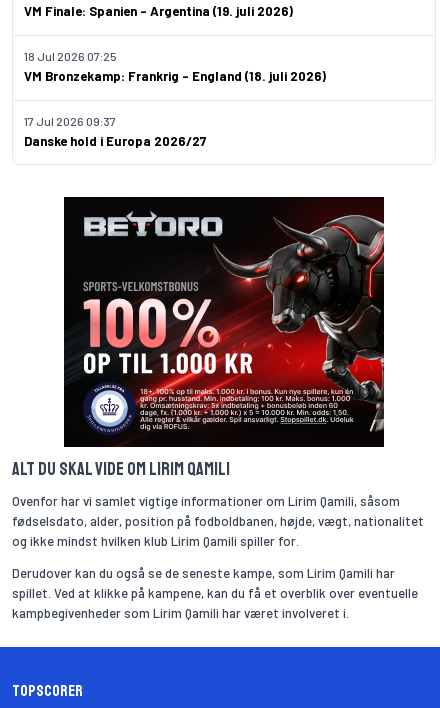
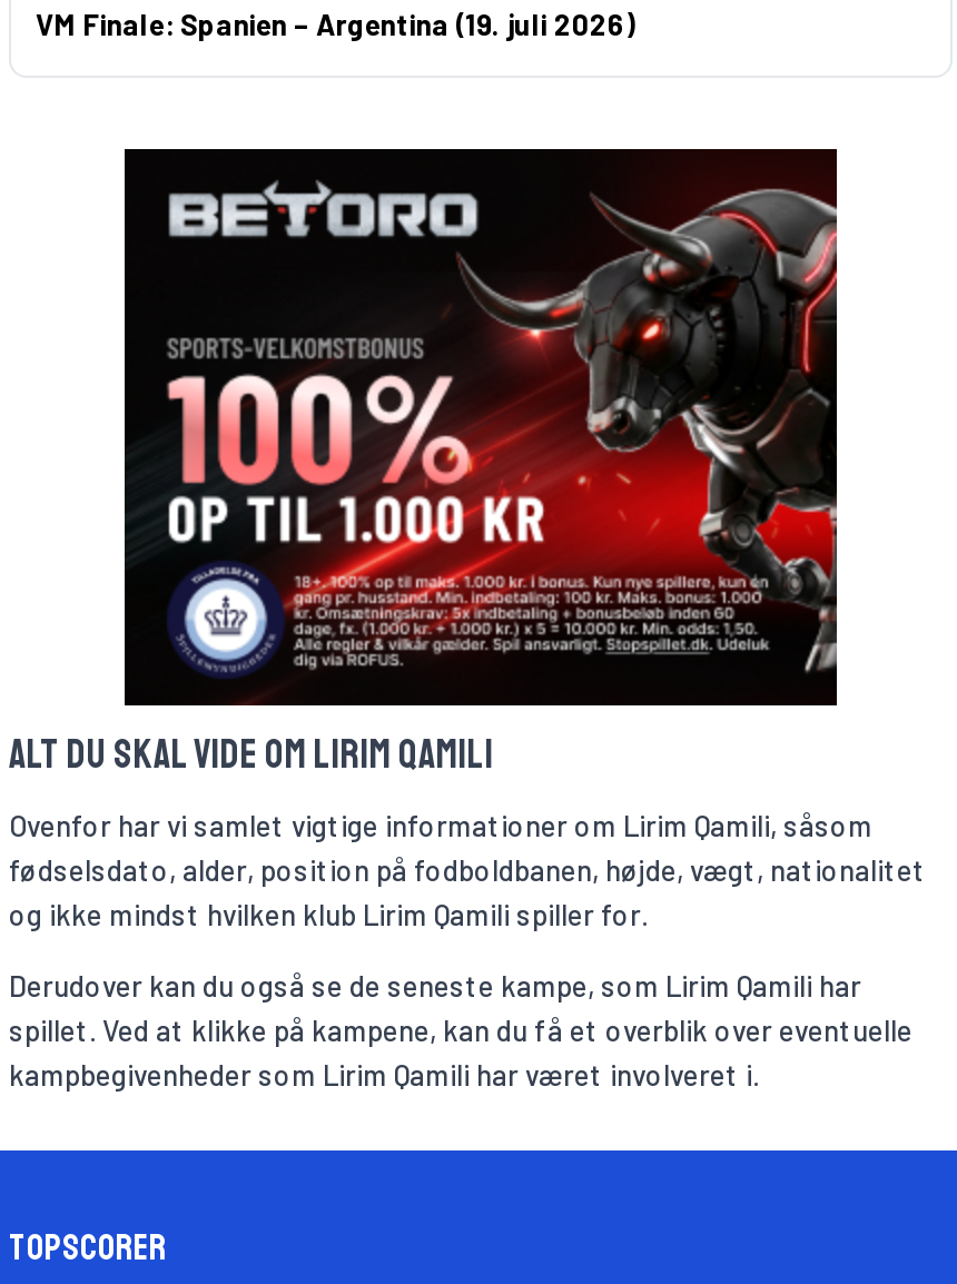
[24,49,117,63] 18 Jul 2026 07:25 -> none
[24,68,326,84] VM Bronzekamp: Frankrig – England (18. juli 2026) -> none
[24,114,116,128] 17 Jul 2026 09:37 -> none
[24,133,206,149] Danske hold i Europa 2026/27 -> none

